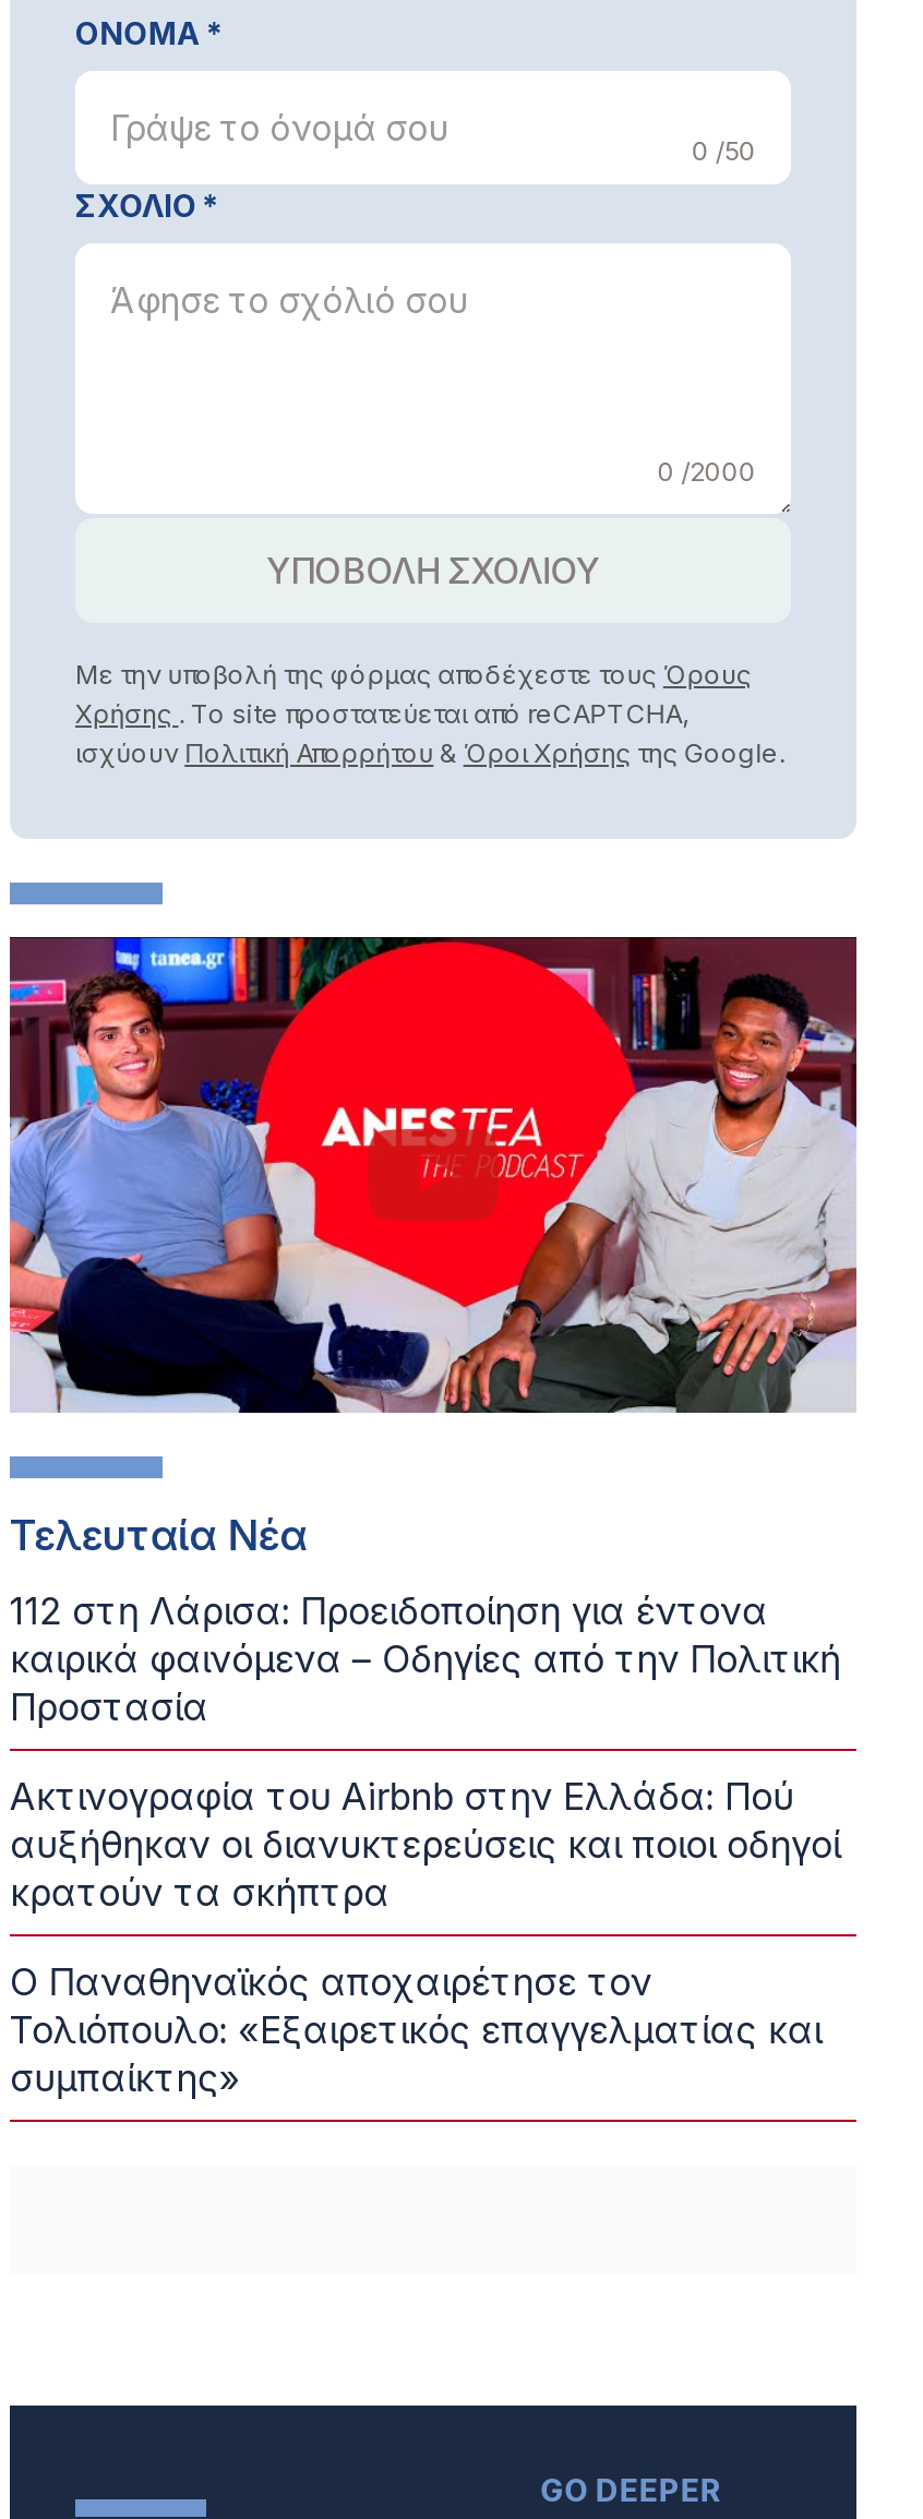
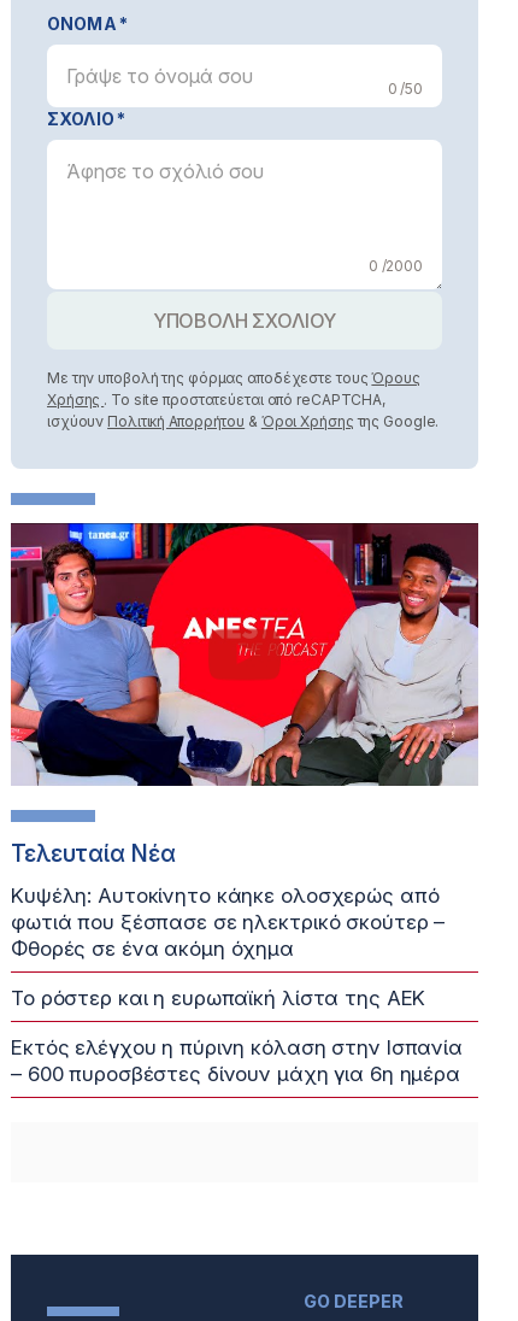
[10,1590,841,1729] 112 στη Λάρισα: Προειδοποίηση για έντονα | καιρικά φαινόμενα – Οδηγίες από την Πολιτική | Προστασία -> [11,884,445,961] Κυψέλη: Αυτοκίνητο κάηκε ολοσχερώς από | φωτιά που ξέσπασε σε ηλεκτρικό σκούτερ – | Φθορές σε ένα ακόμη όχημα
[10,1775,840,1915] Ακτινογραφία του Airbnb στην Ελλάδα: Πού | αυξήθηκαν οι διανυκτερεύσεις και ποιοι οδηγοί | κρατούν τα σκήπτρα -> [11,986,426,1010] Το ρόστερ και η ευρωπαϊκή λίστα της ΑΕΚ
[10,1961,822,2100] Ο Παναθηναϊκός αποχαιρέτησε τον | Τολιόπουλο: «Εξαιρετικός επαγγελματίας και | συμπαίκτης» -> [11,1035,463,1086] Εκτός ελέγχου η πύρινη κόλαση στην Ισπανία | – 600 πυροσβέστες δίνουν μάχη για 6η ημέρα

